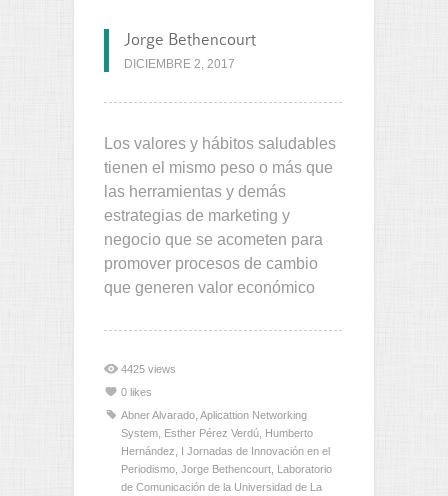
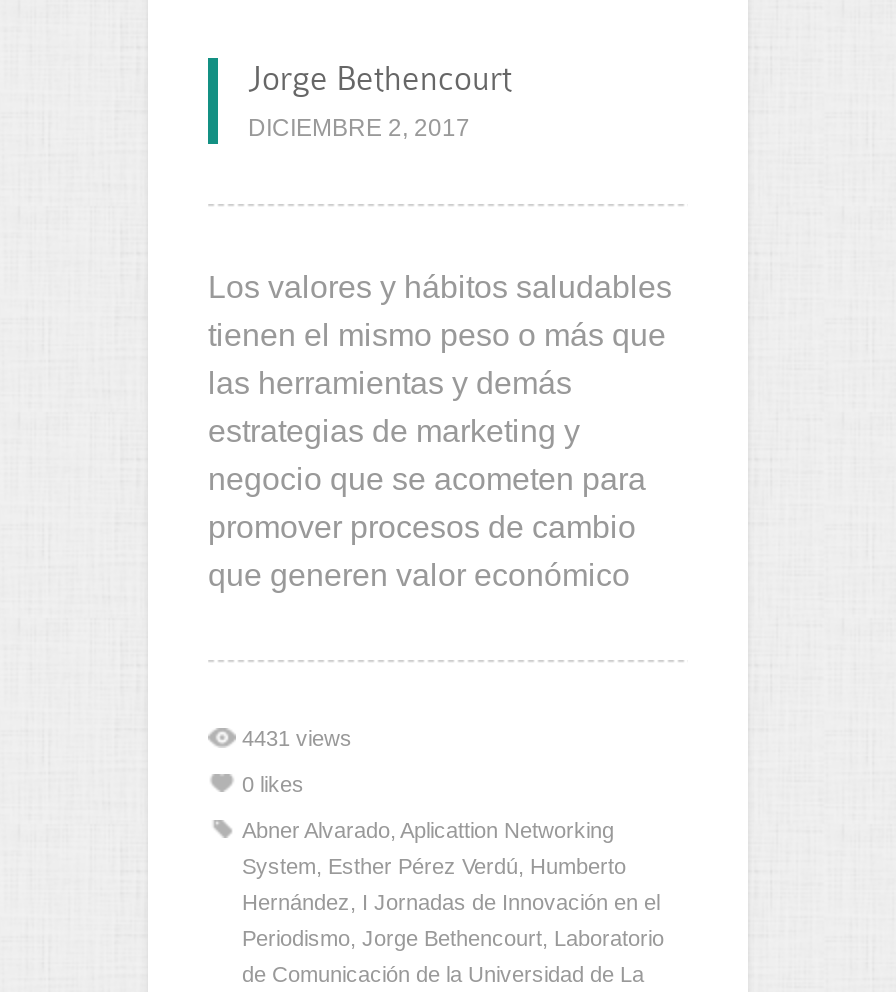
[121,363,176,375] 4425 views -> [242,726,352,750] 4431 views

